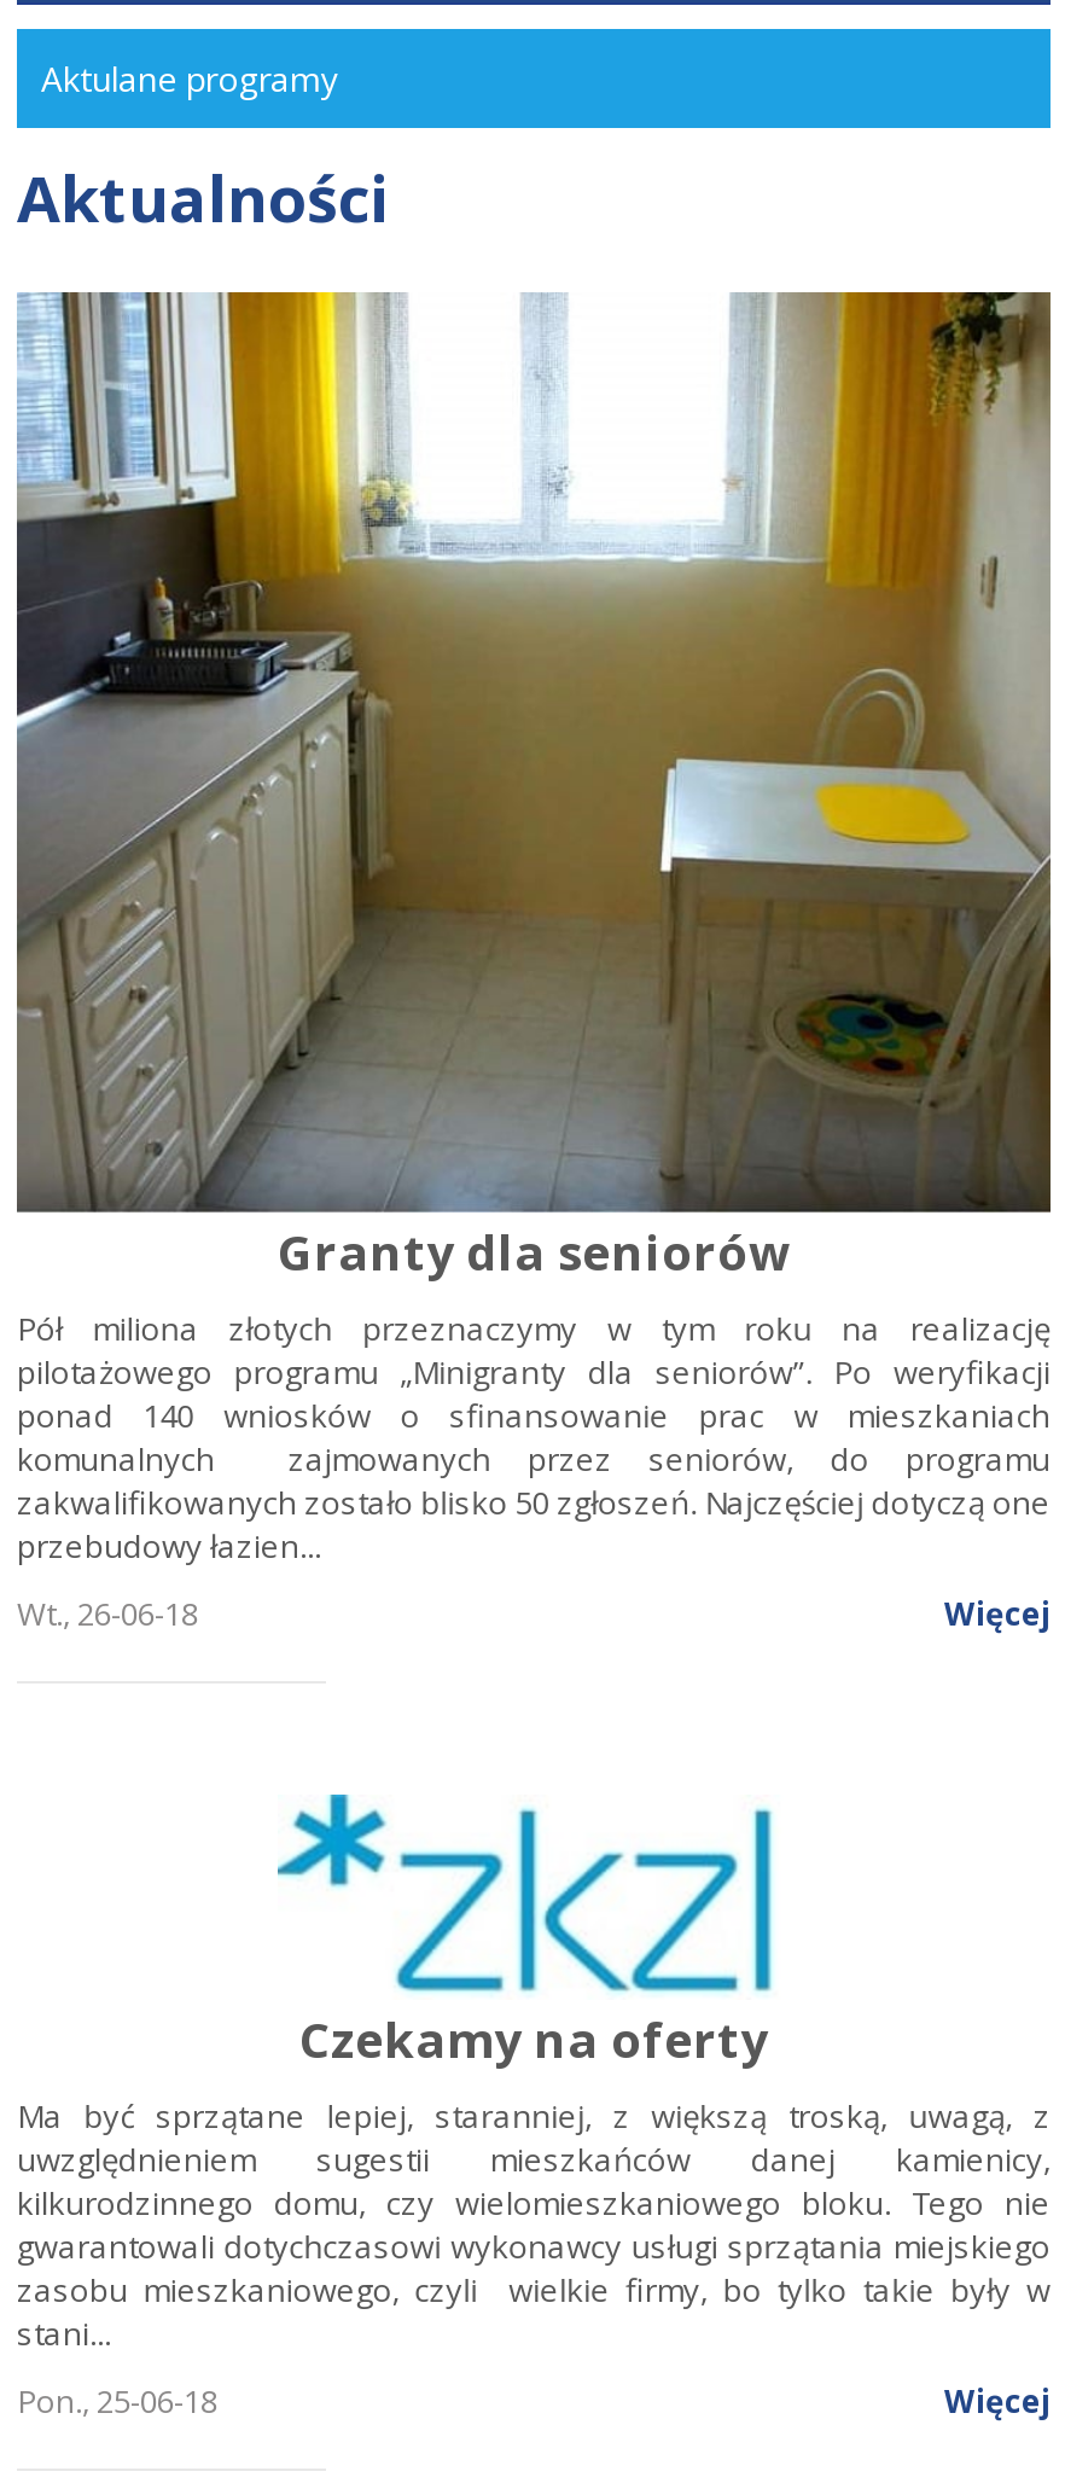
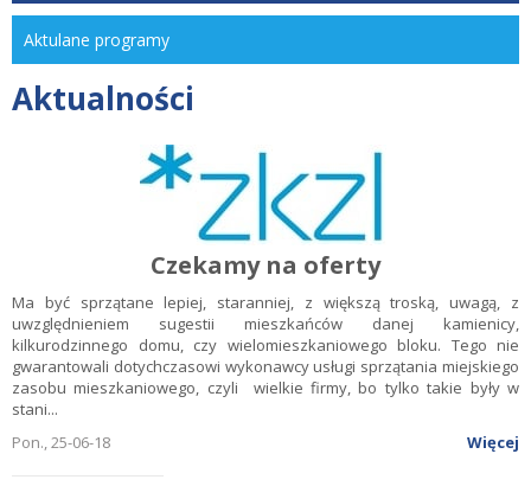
[17,290,1053,1636] [image] | Granty dla seniorów | Pół miliona złotych przeznaczymy w tym roku na realizację | pilotażowego programu „Minigranty dla seniorów”. Po weryfikacji | ponad 140 wniosków o sfinansowanie prac w mieszkaniach | komunalnych zajmowanych przez seniorów, do programu | zakwalifikowanych zostało blisko 50 zgłoszeń. Najczęściej dotyczą one | przebudowy łazien... | wt., 26-06-18 | Więcej -> none

